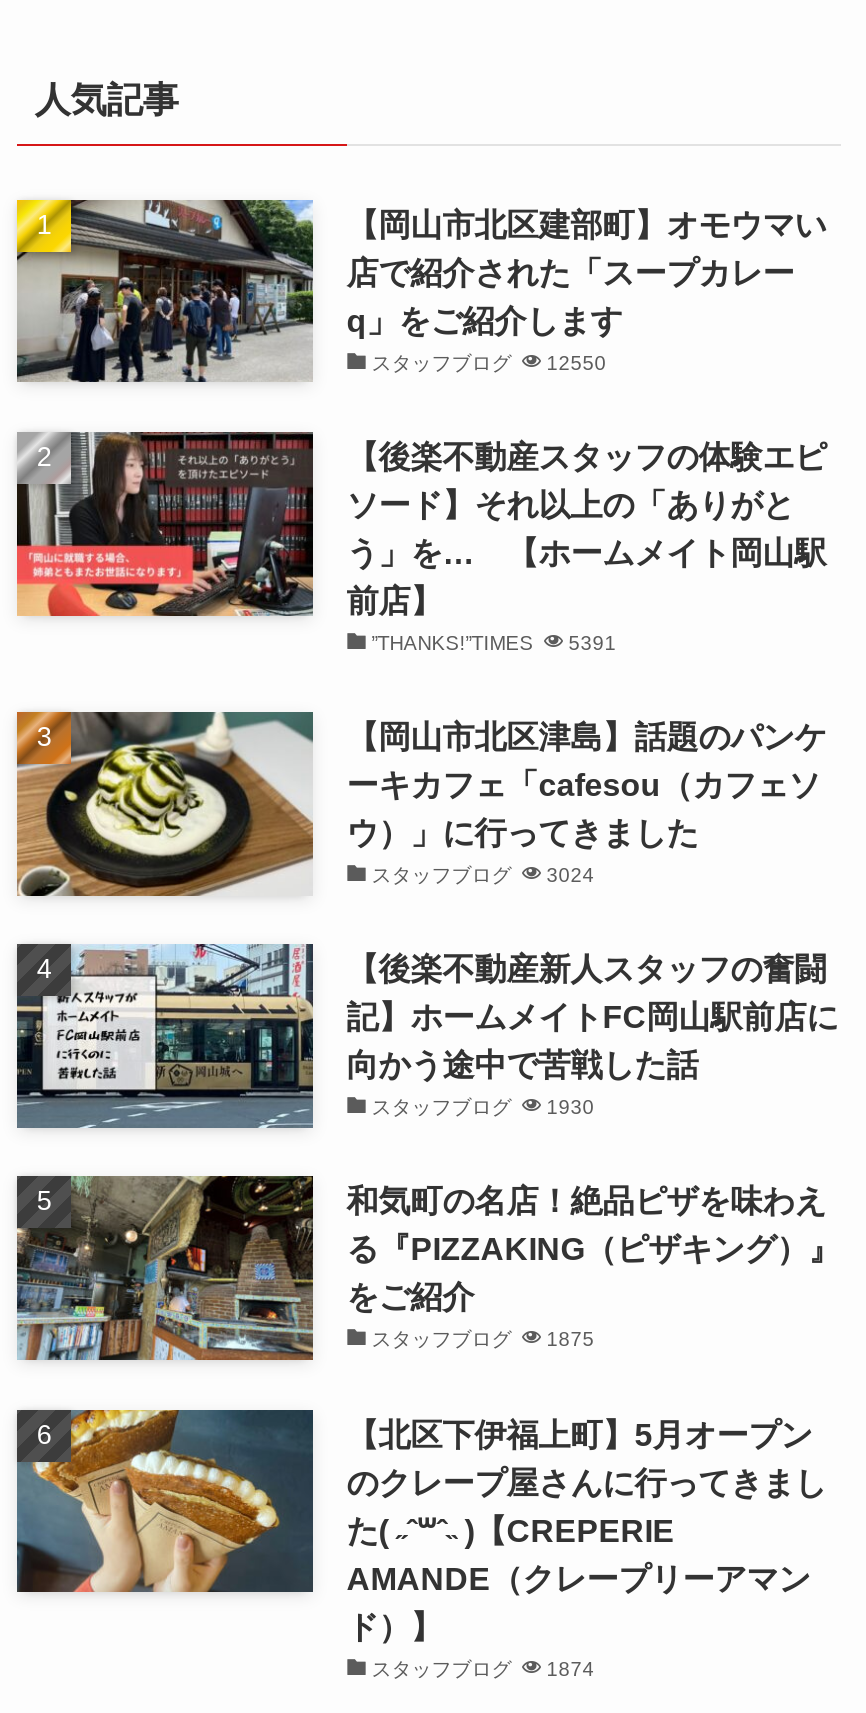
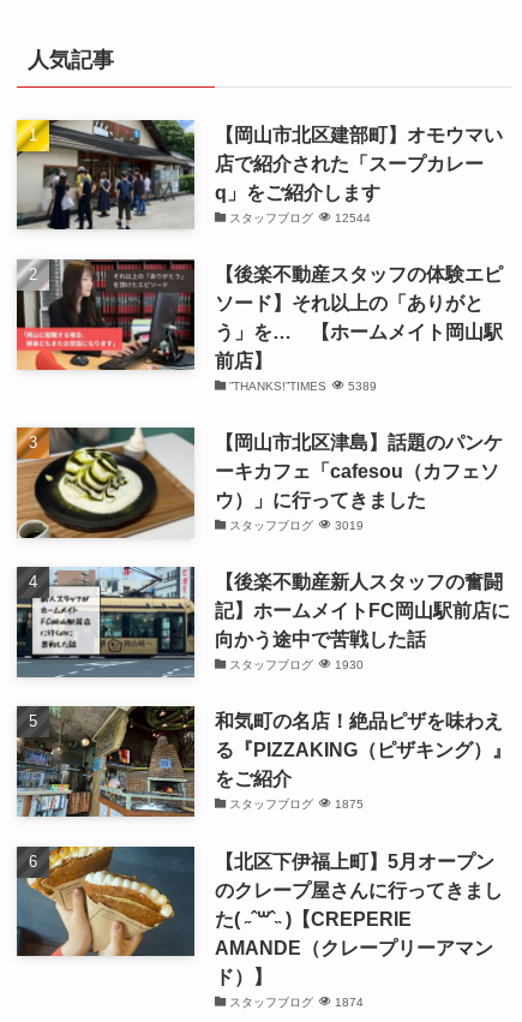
[372,351,607,373] スタッフブログ 12550 -> [230,211,371,224] スタッフブログ 12544
[372,632,617,654] ”THANKS!”TIMES 5391 -> [230,379,377,392] ”THANKS!”TIMES 5389
[372,864,595,886] スタッフブログ 3024 -> [230,519,363,532] スタッフブログ 3019

